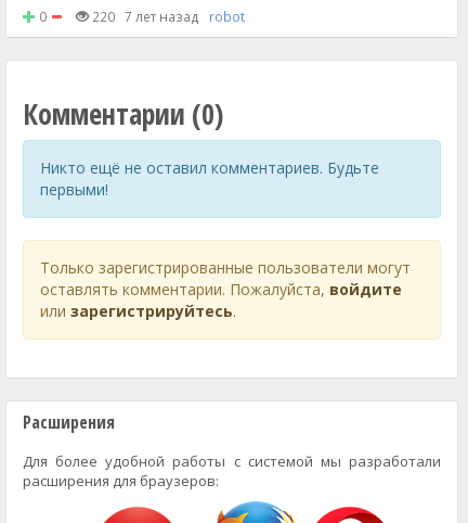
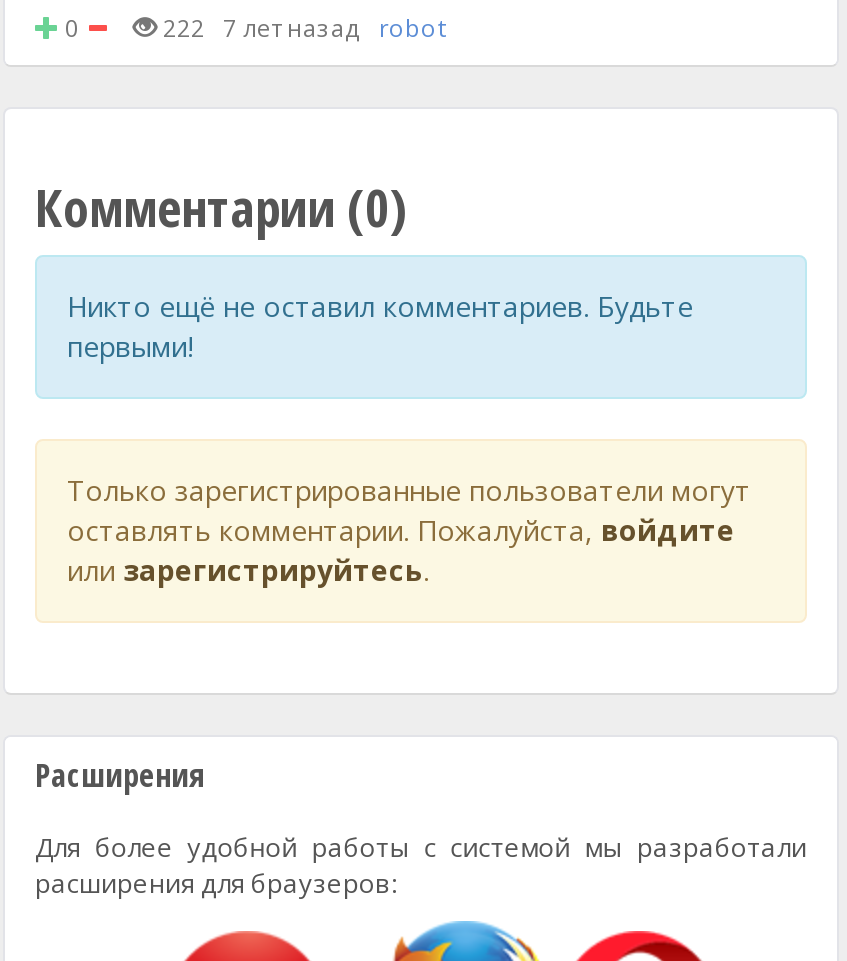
[89,8,245,25] 220 7 лет назад robot -> [157,11,445,43] 222 7 лет назад robot

